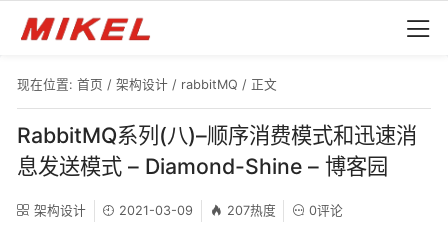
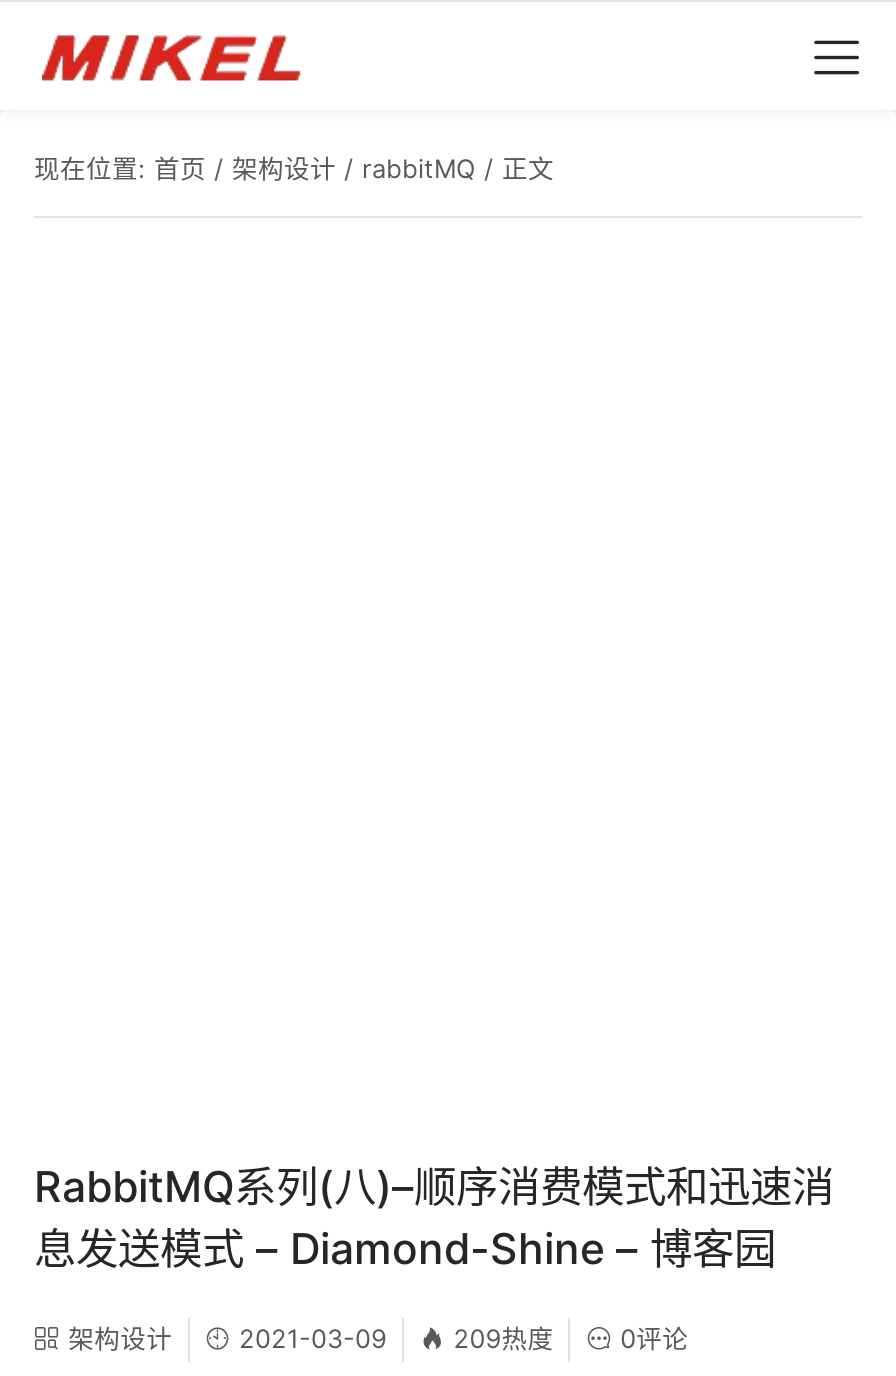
[227,203,276,218] 207热度 -> [454,1323,554,1353] 209热度

